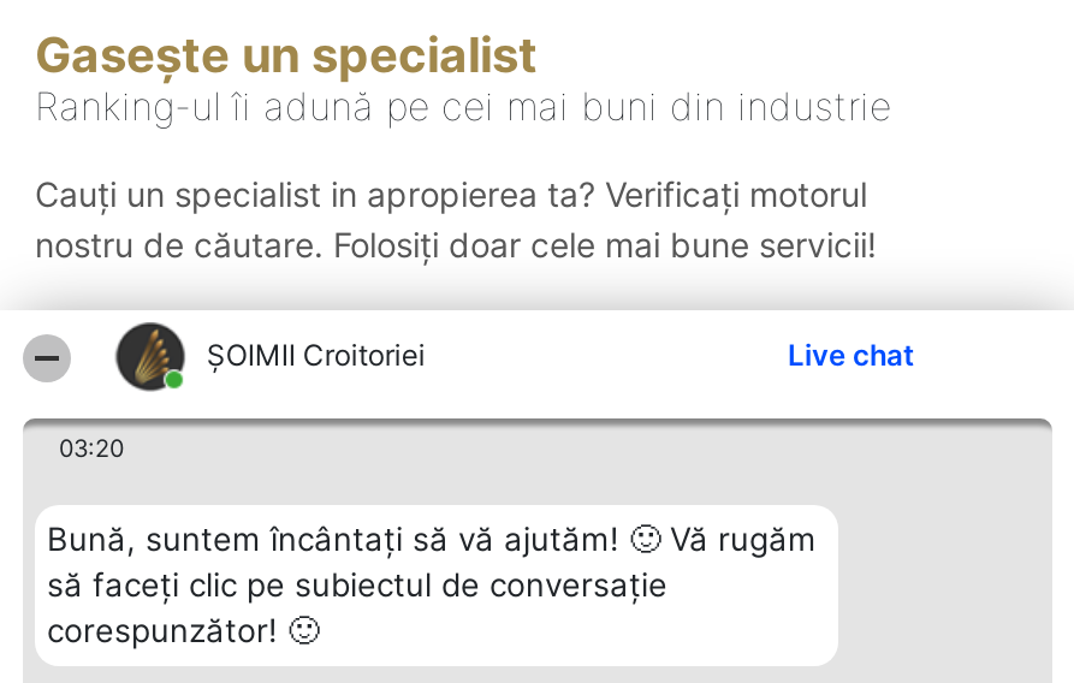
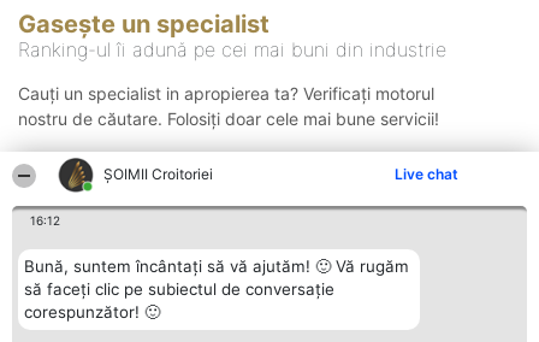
[59,433,124,462] 03:20 -> [30,213,60,228] 16:12

